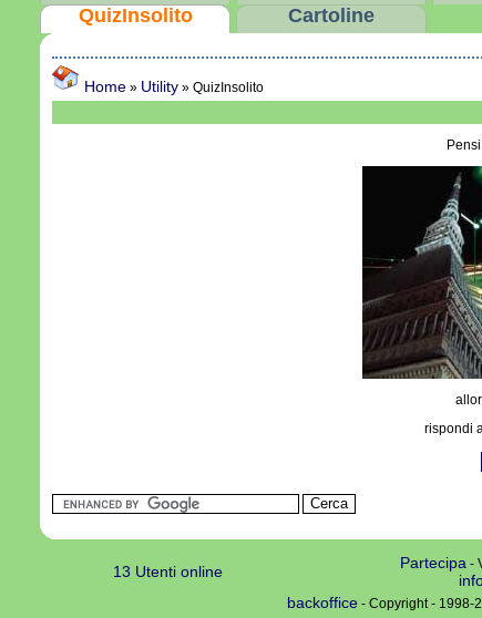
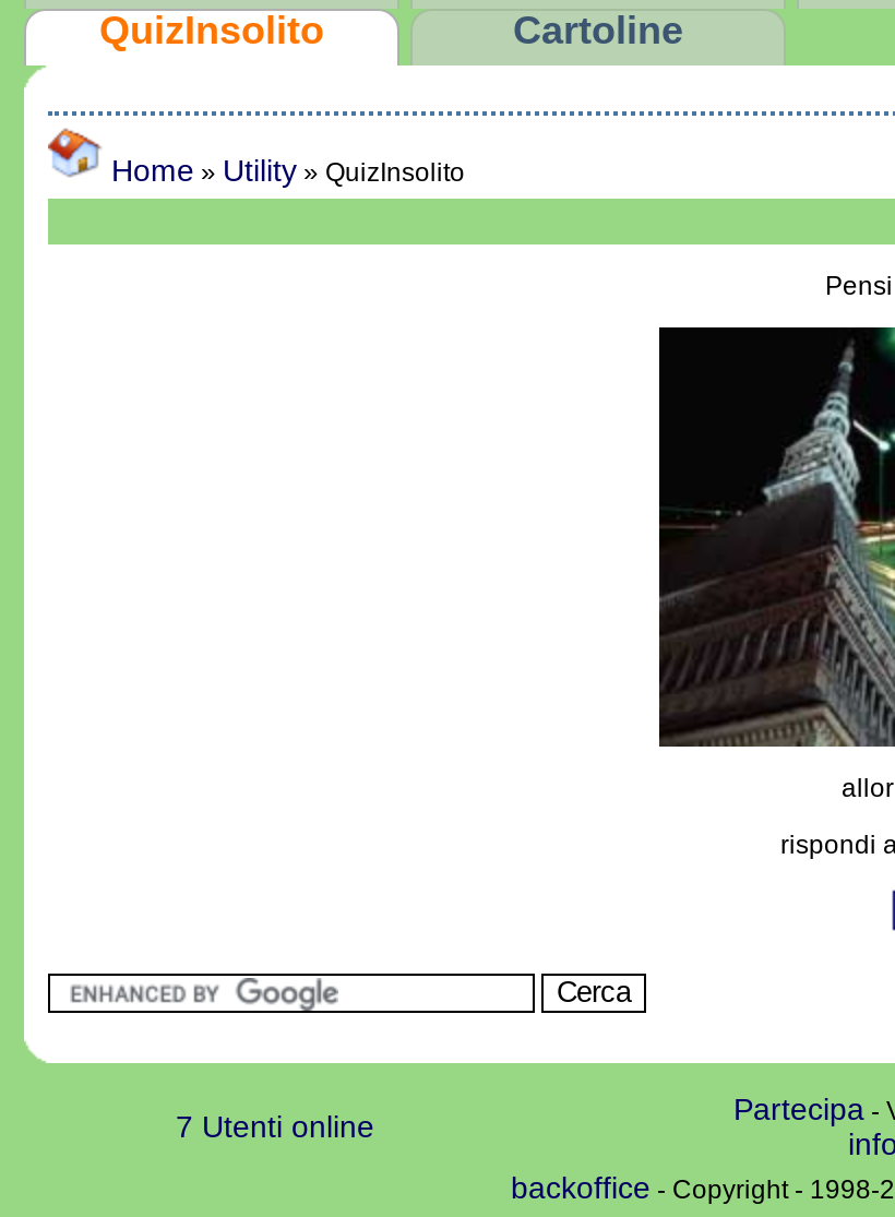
[112,563,222,580] 13 Utenti online -> [176,1109,374,1144] 7 Utenti online

